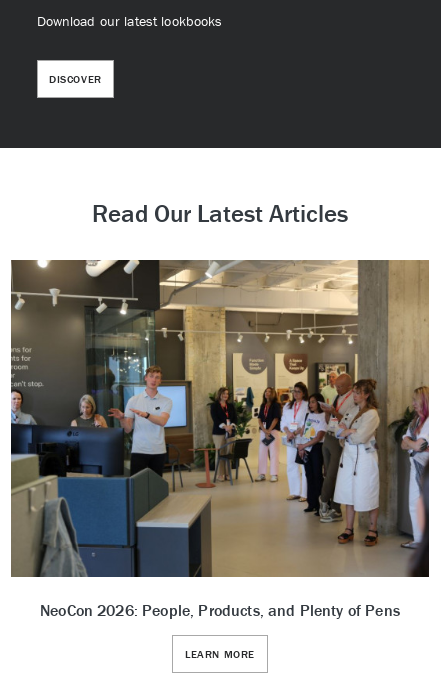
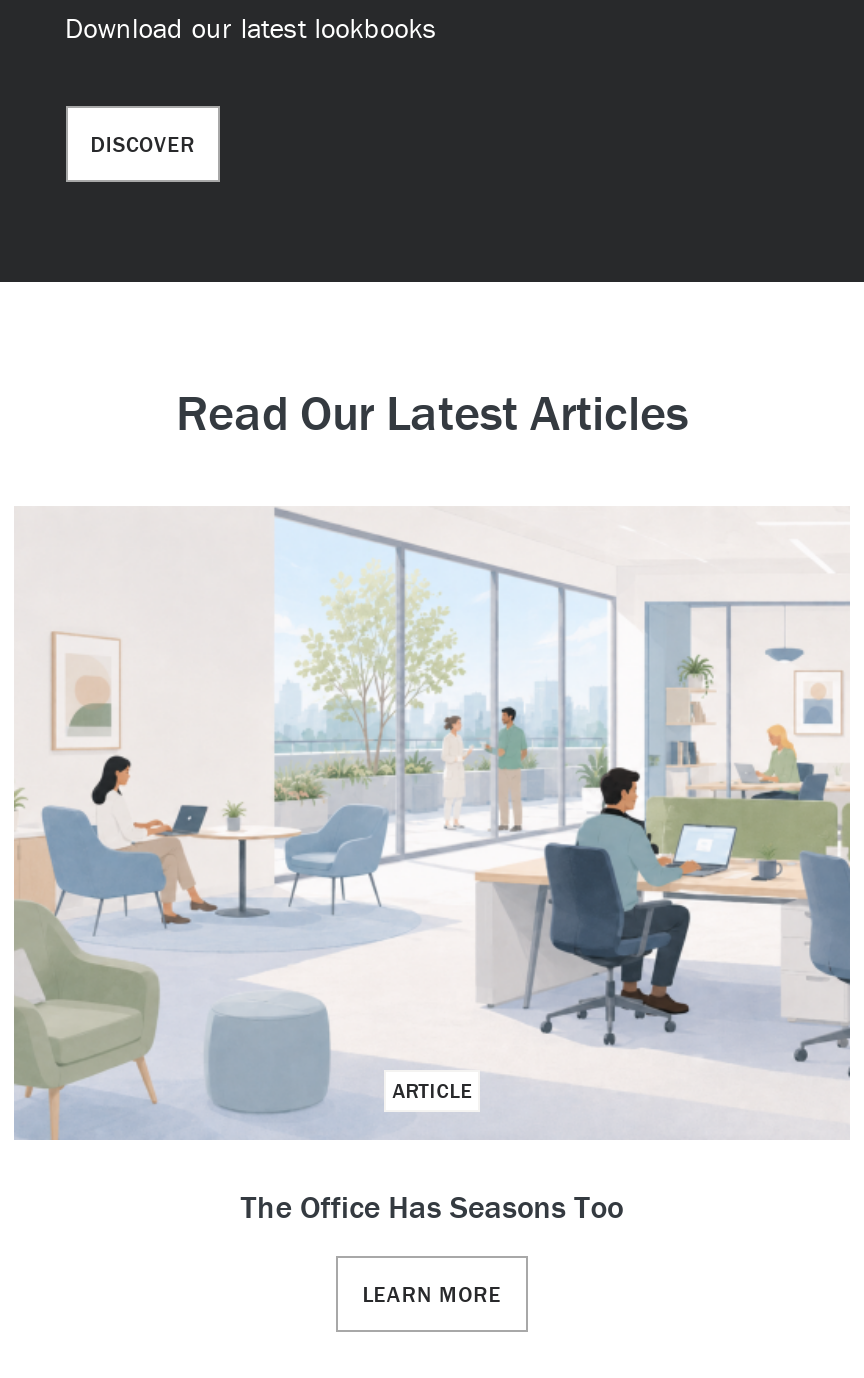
[10,259,430,620] [image] | NeoCon 2026: People, Products, and Plenty of Pens -> [14,506,852,1227] [image] | ARTICLE | The Office Has Seasons Too

